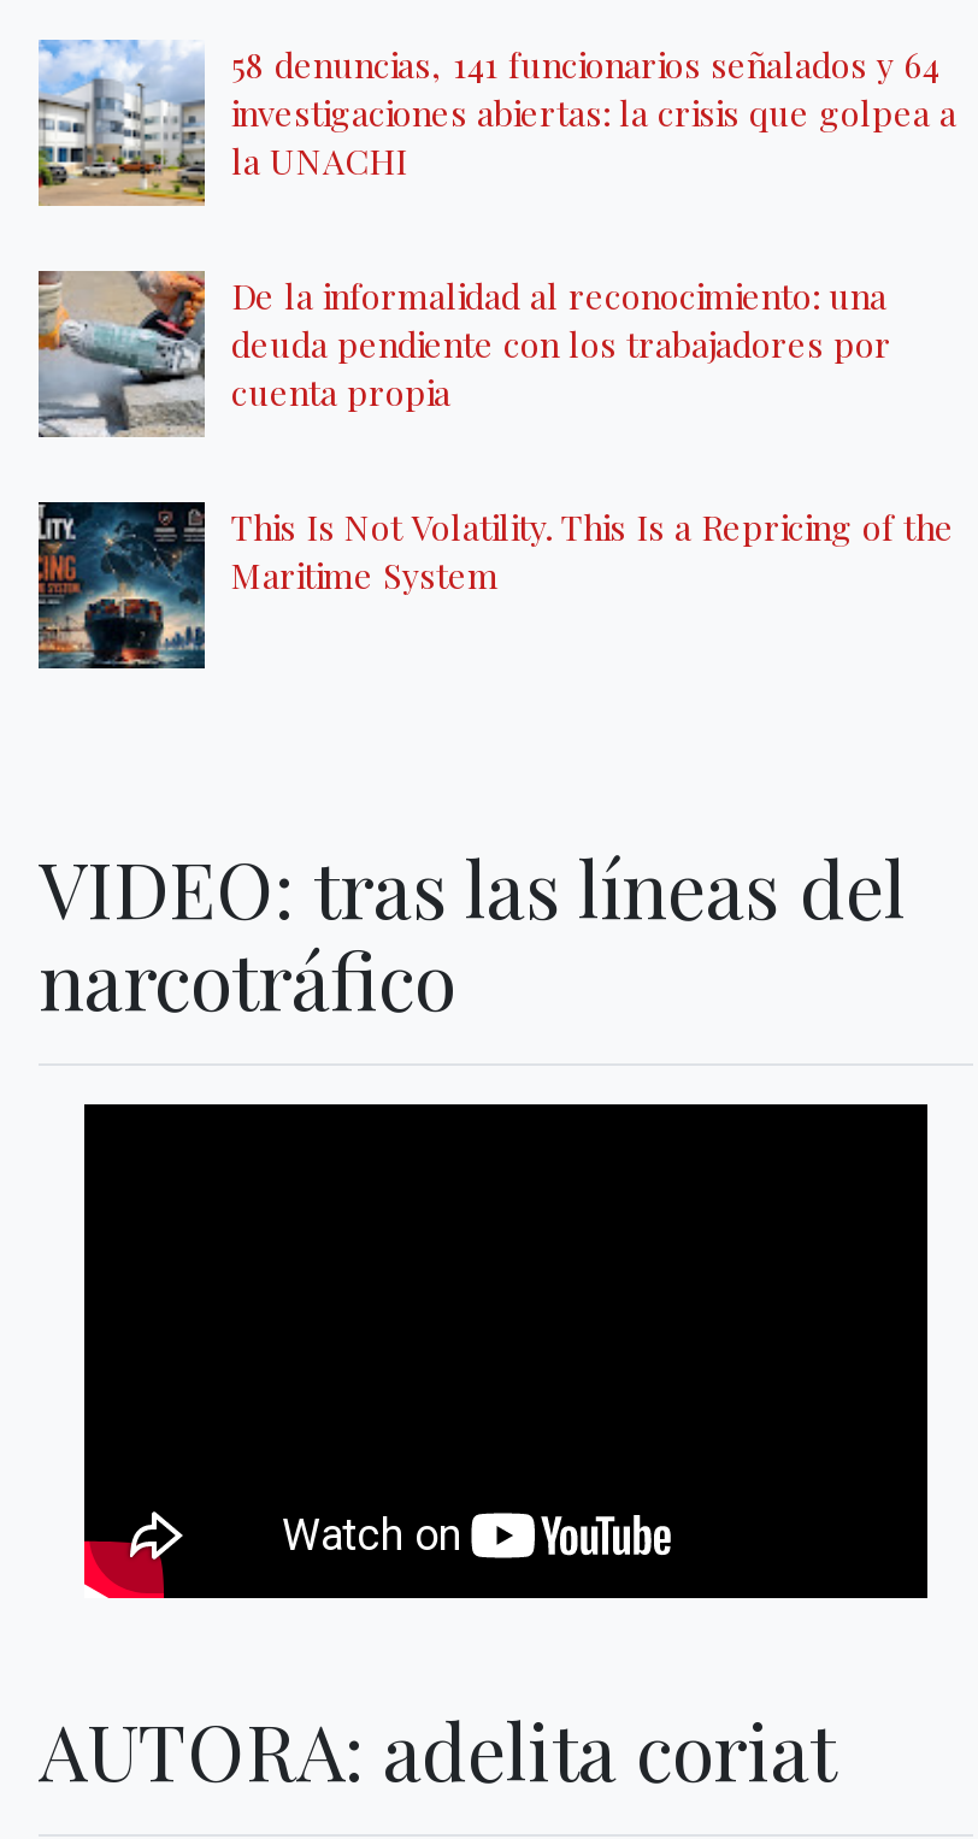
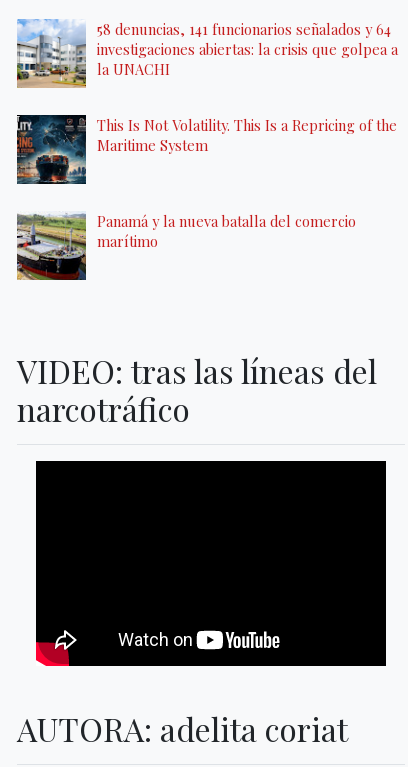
[39,269,891,437] [image] | De la informalidad al reconocimiento: una | deuda pendiente con los trabajadores por | cuenta propia -> none
moved [34,500,954,673] -> [15,114,397,186]: [image] | This Is Not Volatility. This Is a Repricing of the | Maritime System
none -> [16,211,356,281] [image] | Panamá y la nueva batalla del comercio | marítimo

